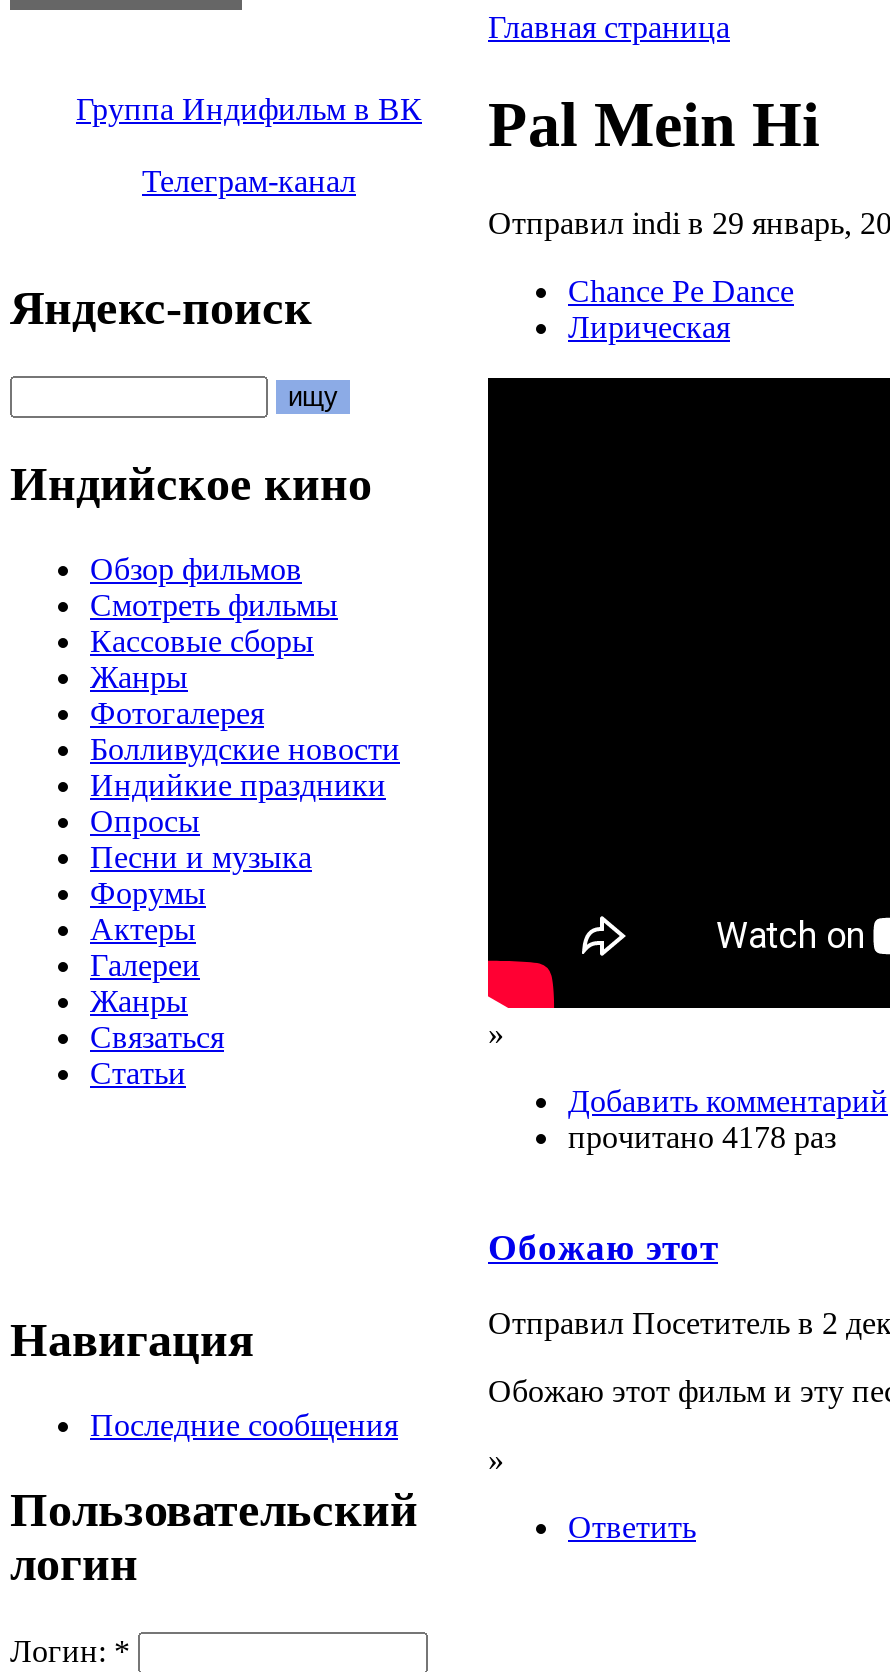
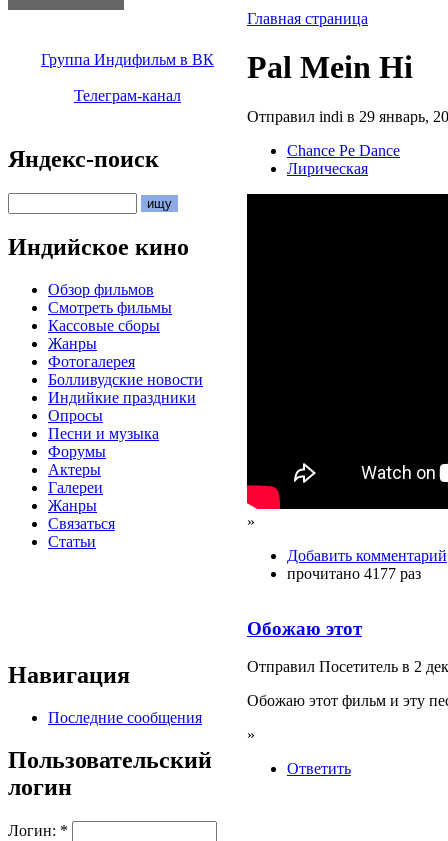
[568,1120,836,1154] прочитано 4178 раз -> [287,565,421,582] прочитано 4177 раз

